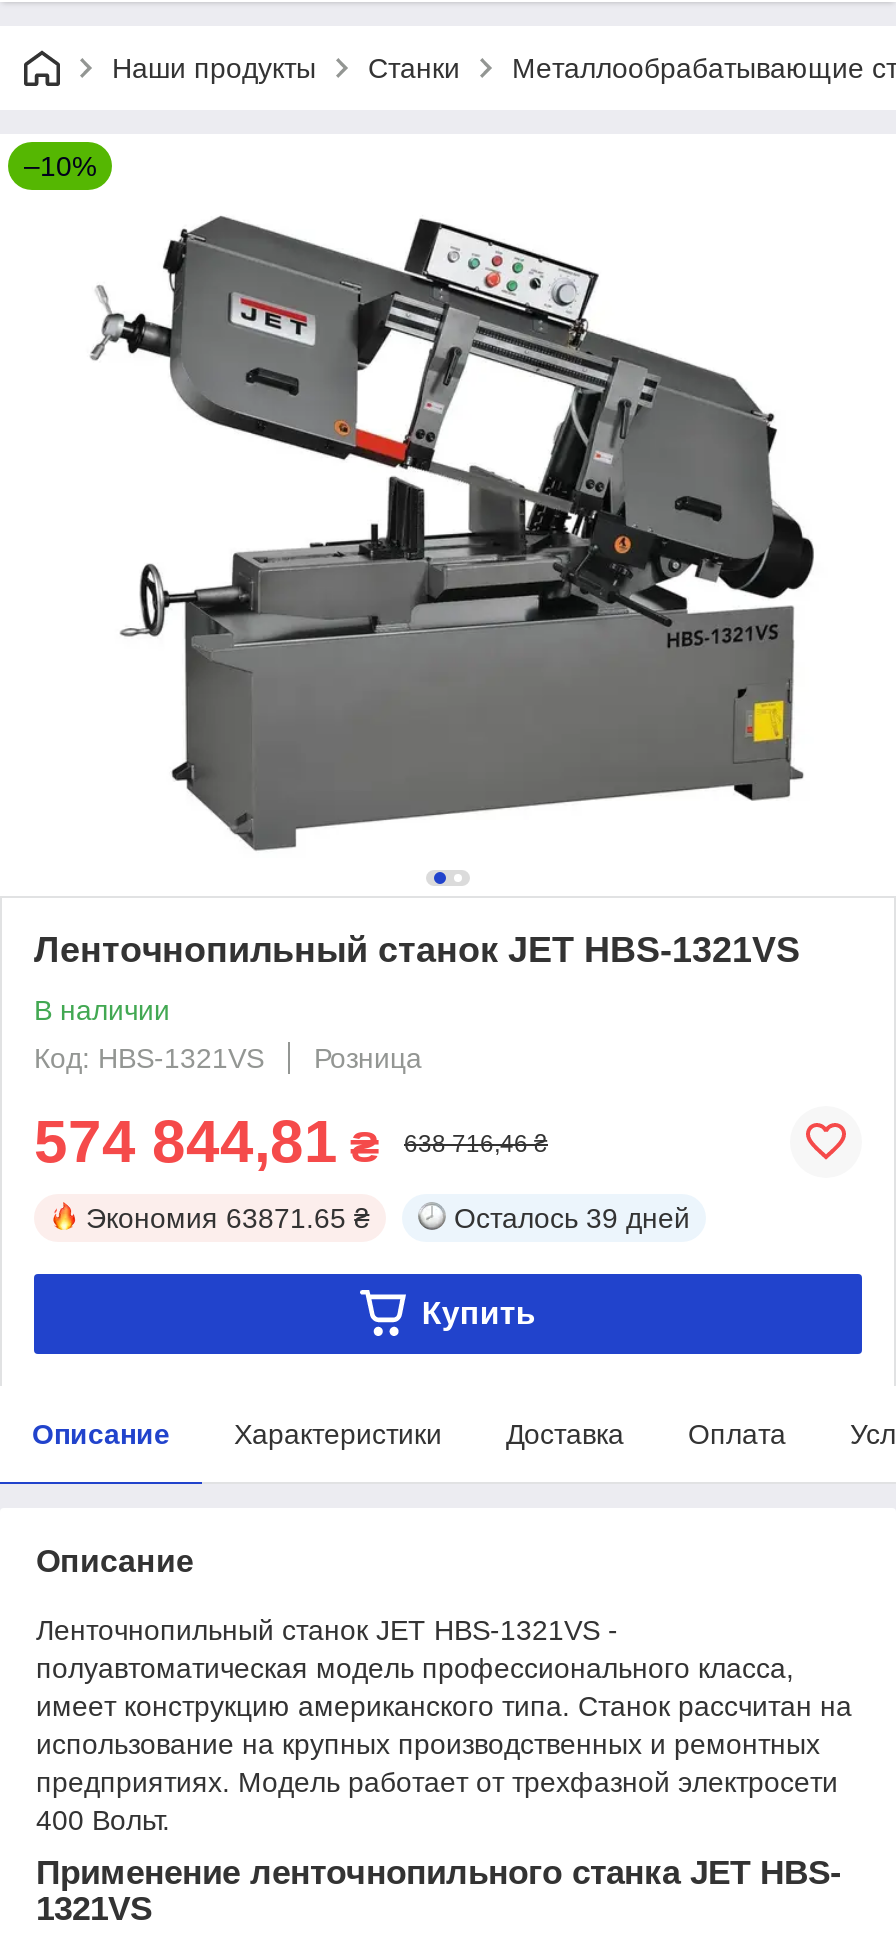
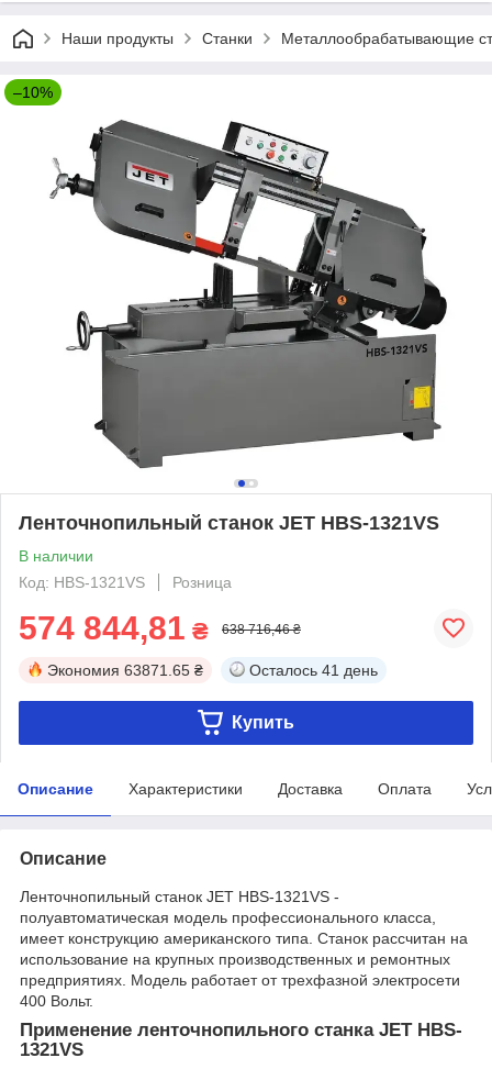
[454,1202,690,1234] Осталось 39 дней -> [249,661,378,679] Осталось 41 день

